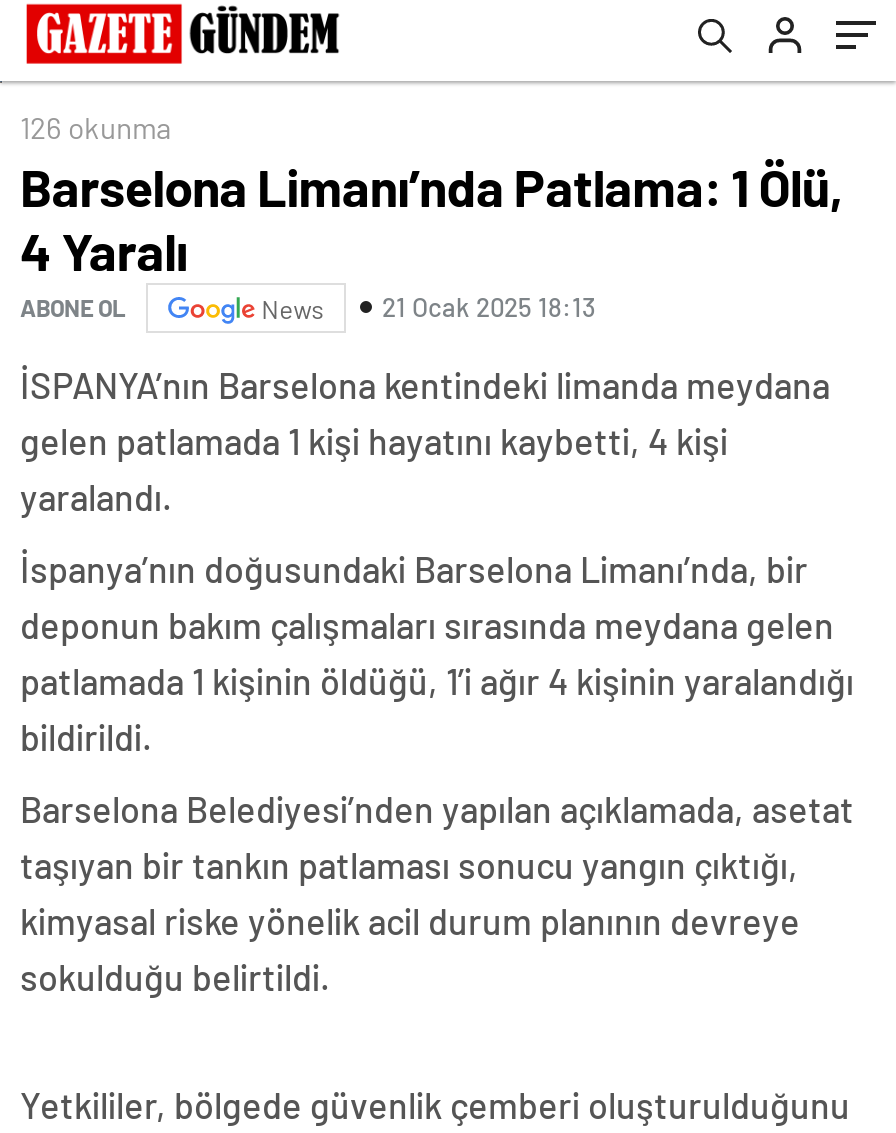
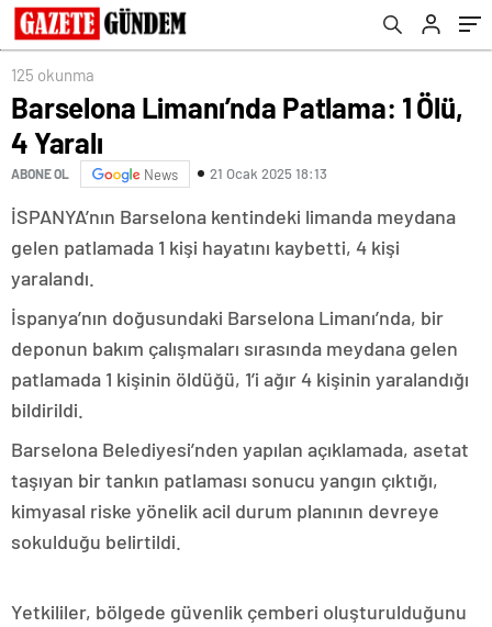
[20,108,172,144] 126 okunma -> [11,64,94,84] 125 okunma

